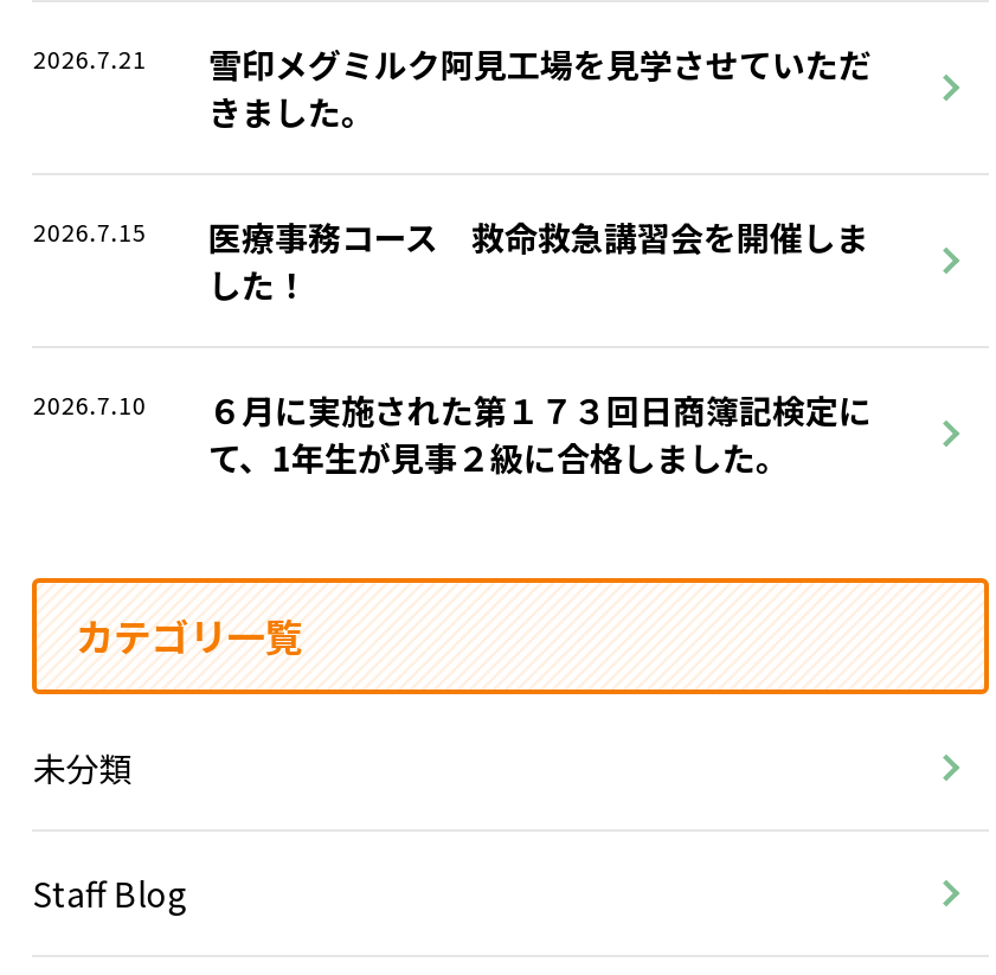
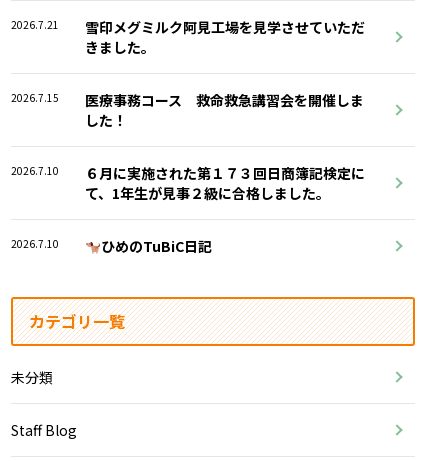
none -> [11,236,212,256] 2026.7.10 | ひめのTuBiC日記

